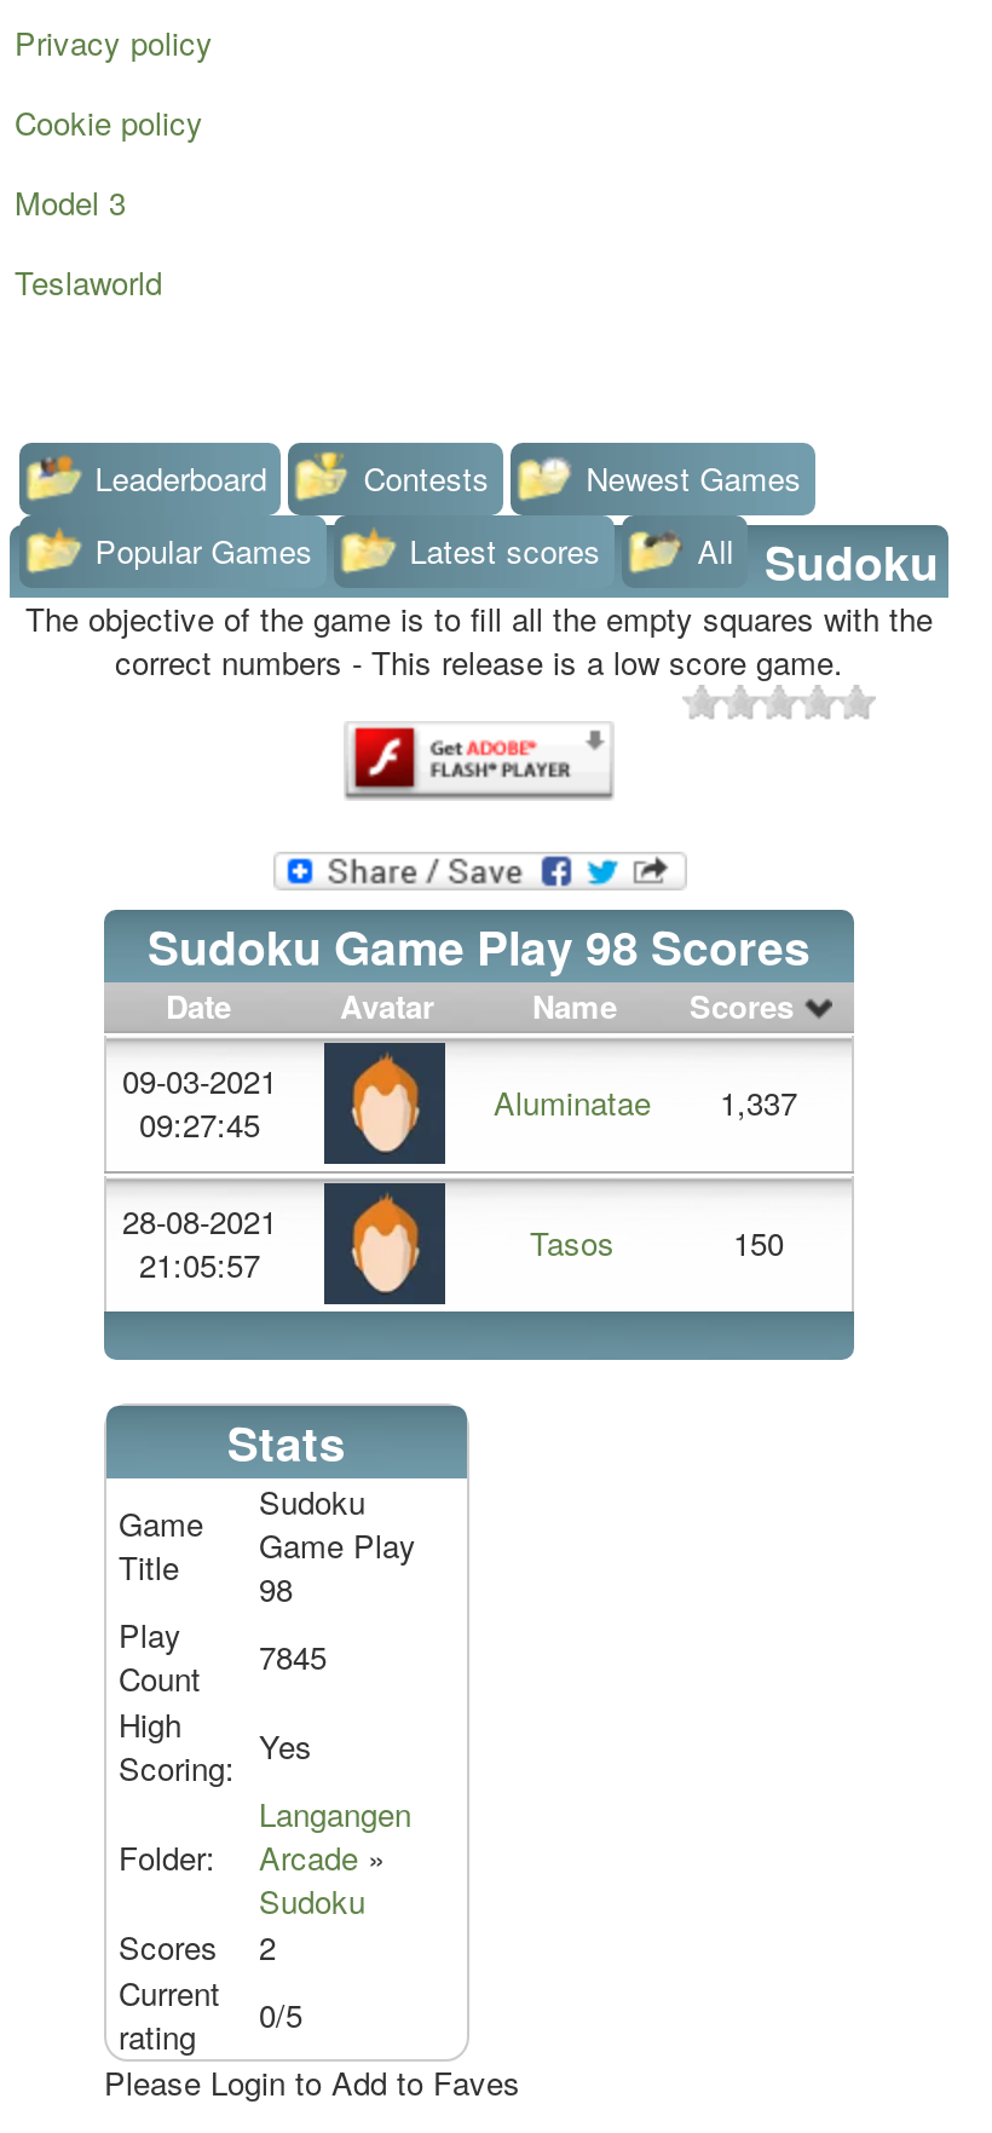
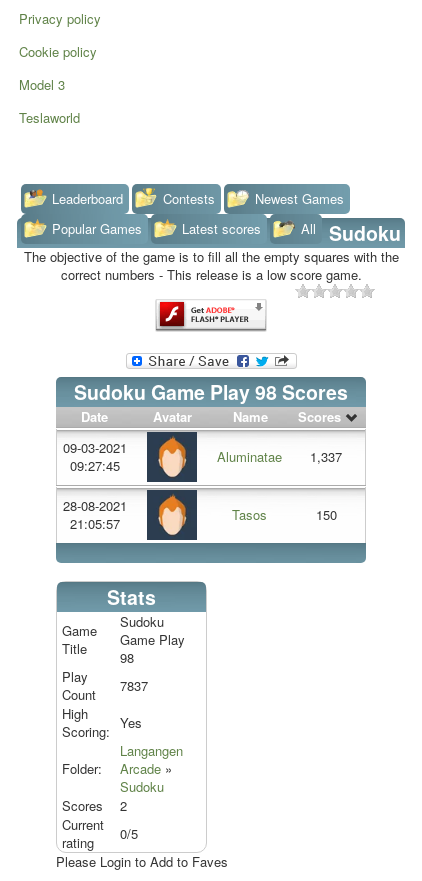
[119,1611,327,1700] Play Count 7845 -> [62,667,148,704] Play Count 7837

